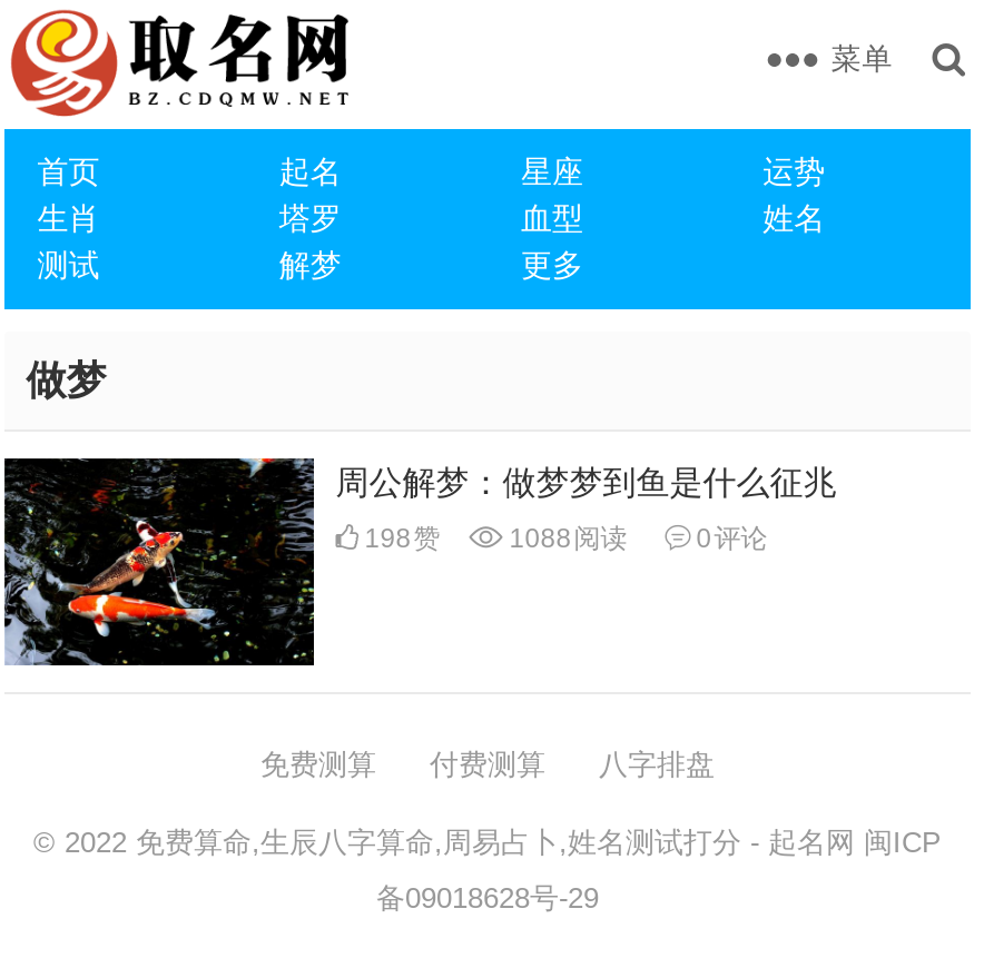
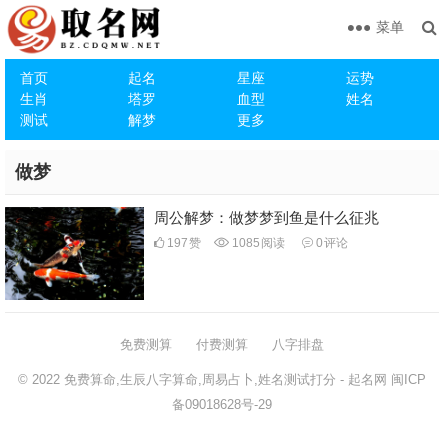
[358,523,440,554] 198赞 -> [164,236,201,250] 197赞
[503,523,627,554] 1088阅读 -> [229,236,285,250] 1085阅读

